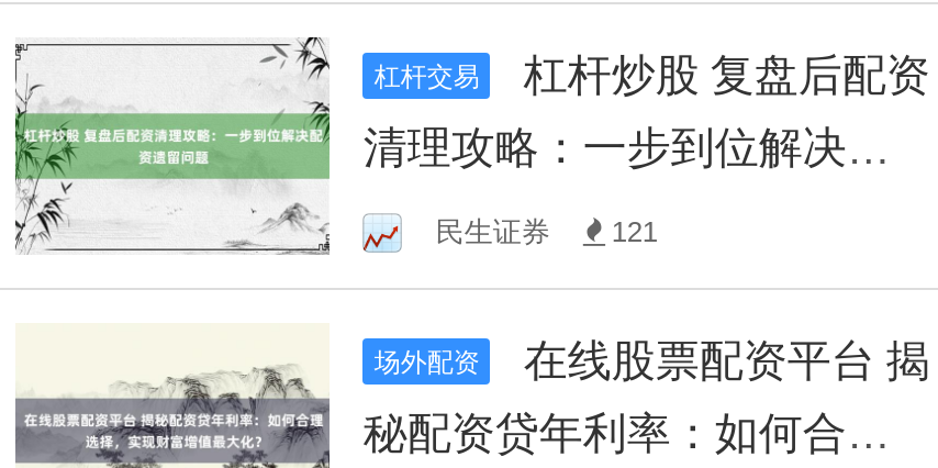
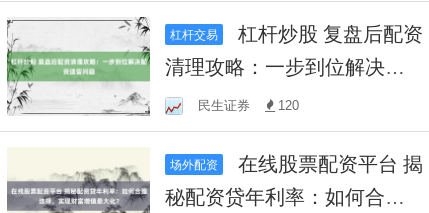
[612,215,658,248] 121 -> [278,98,299,113] 120

